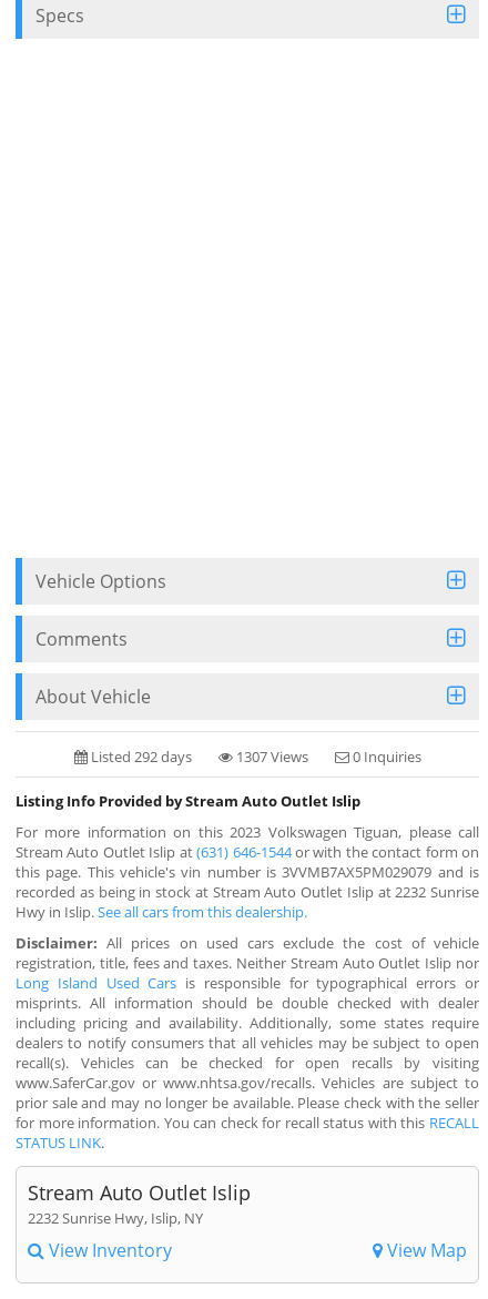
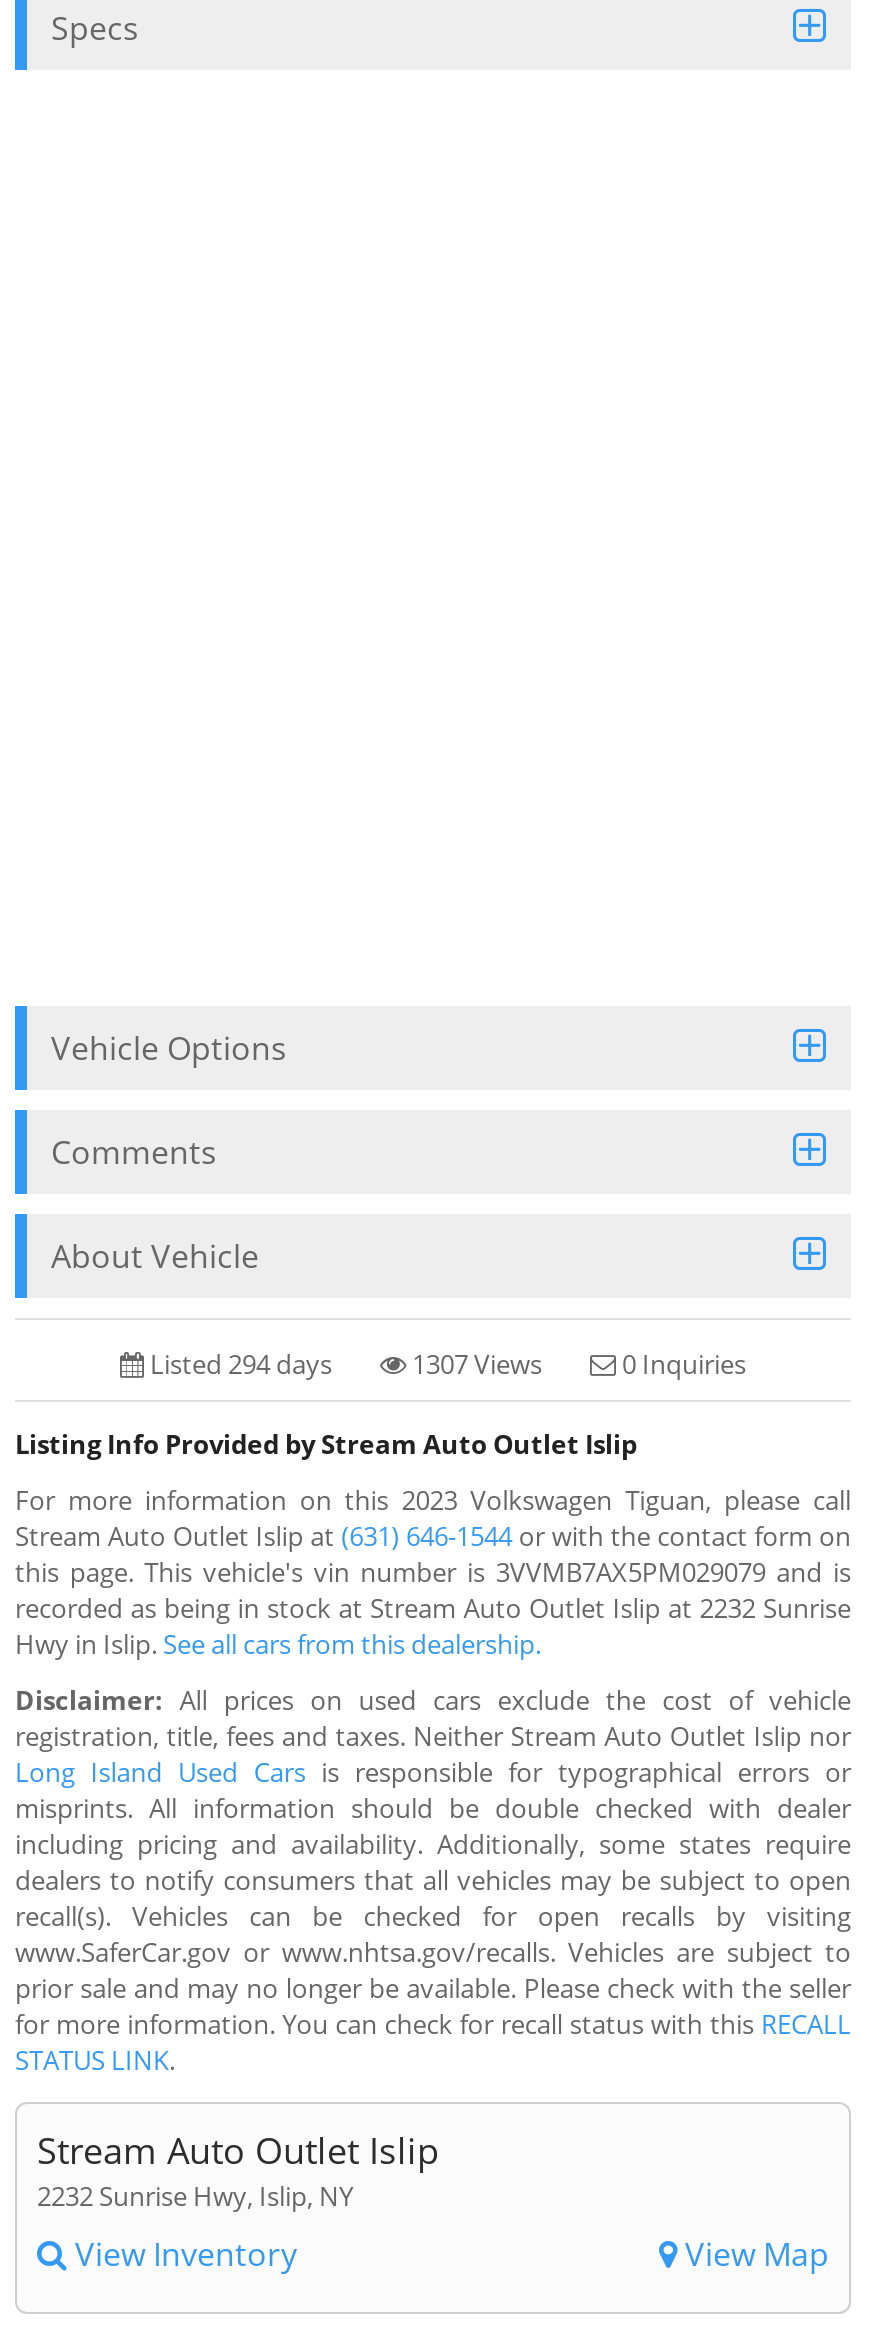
[87,746,191,766] Listed 292 days -> [144,1345,332,1381] Listed 294 days

